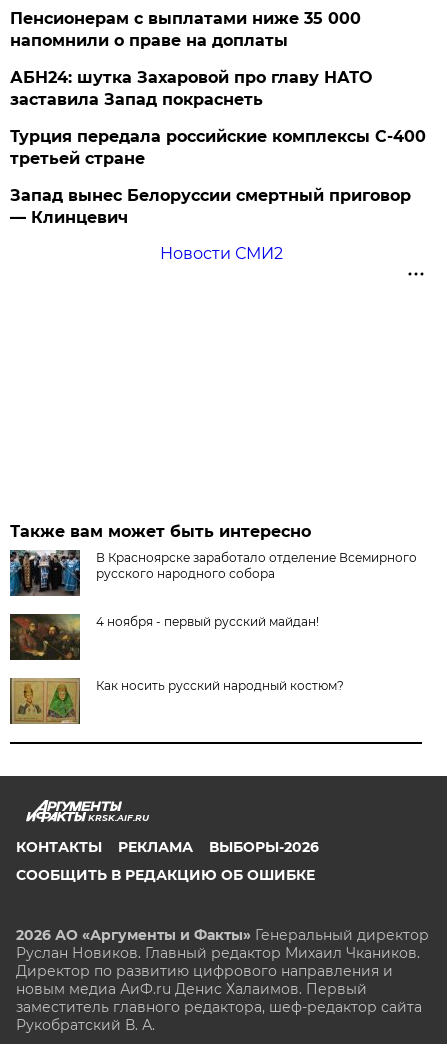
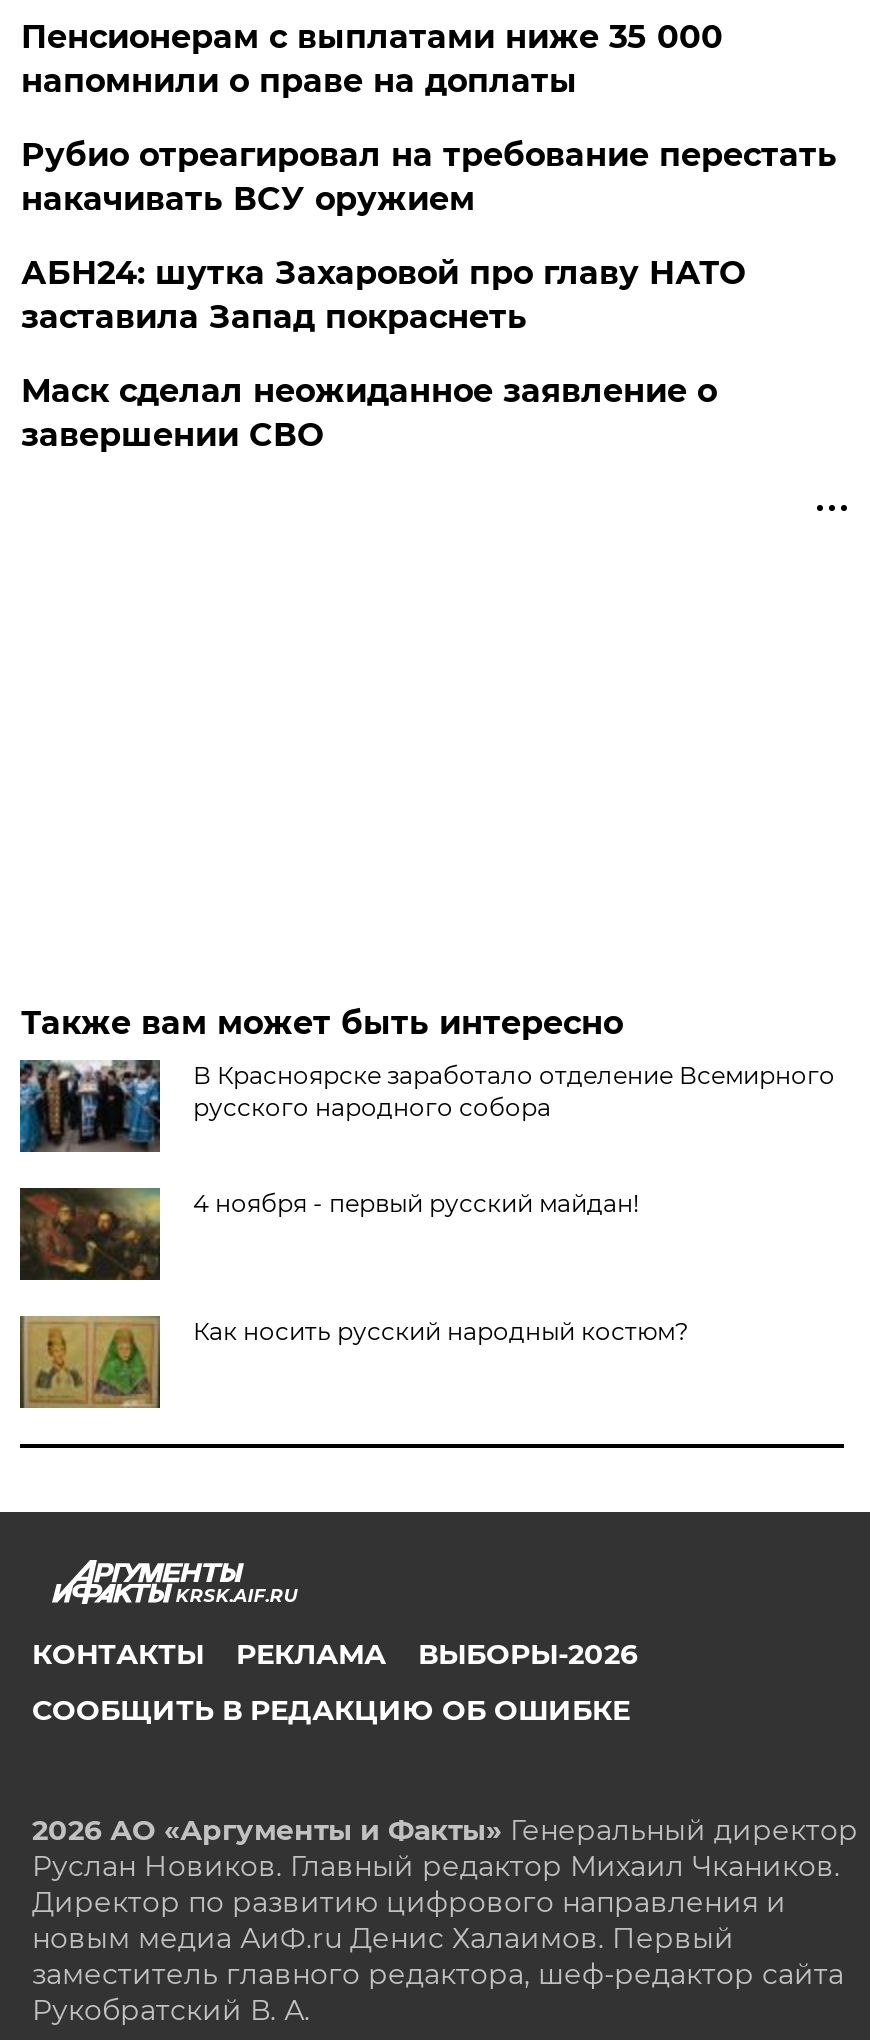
none -> [21,136,837,218] Рубио отреагировал на требование перестать | накачивать ВСУ оружием
moved [10,68,372,109] -> [21,254,745,336]: АБН24: шутка Захаровой про главу НАТО | заставила Запад покраснеть
[10,127,426,263] Турция передала российские комплексы С-400 | третьей стране | Запад вынес Белоруссии смертный приговор | — Клинцевич | Новости СМИ2 -> [21,372,717,454] Маск сделал неожиданное заявление о | завершении СВО

